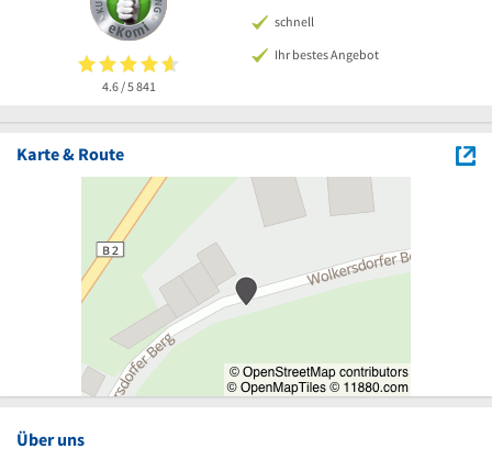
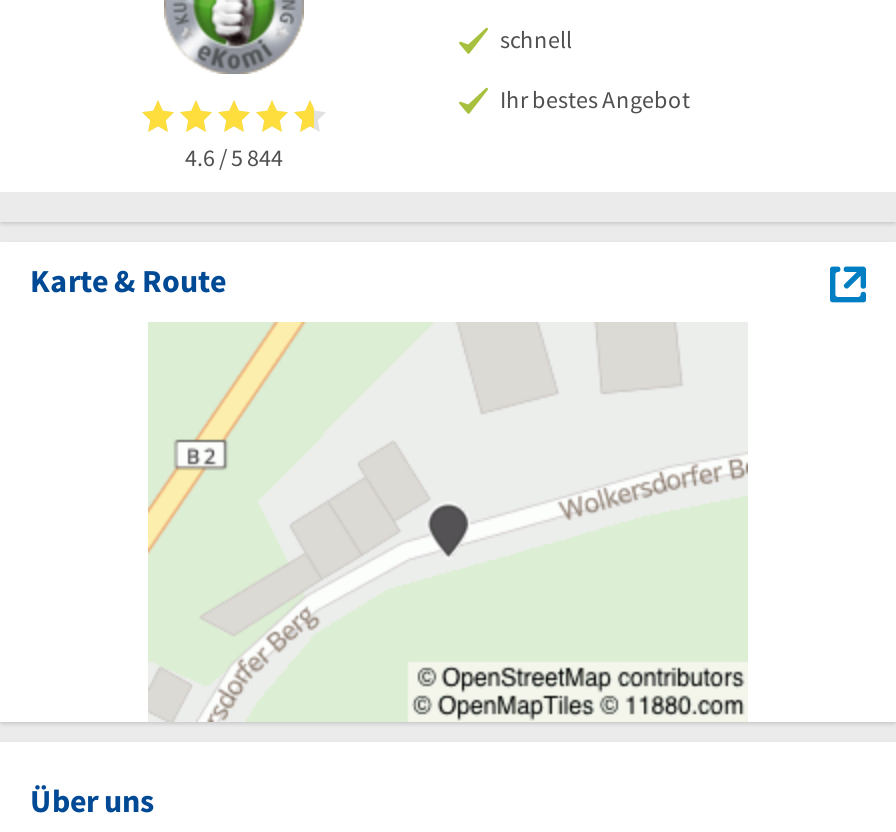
[102,78,155,95] 4.6 / 5 841 -> [185,143,283,173] 4.6 / 5 844

